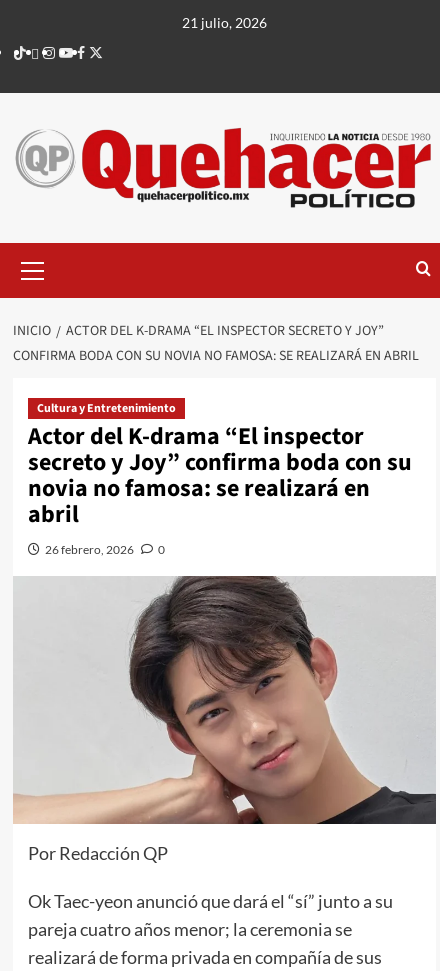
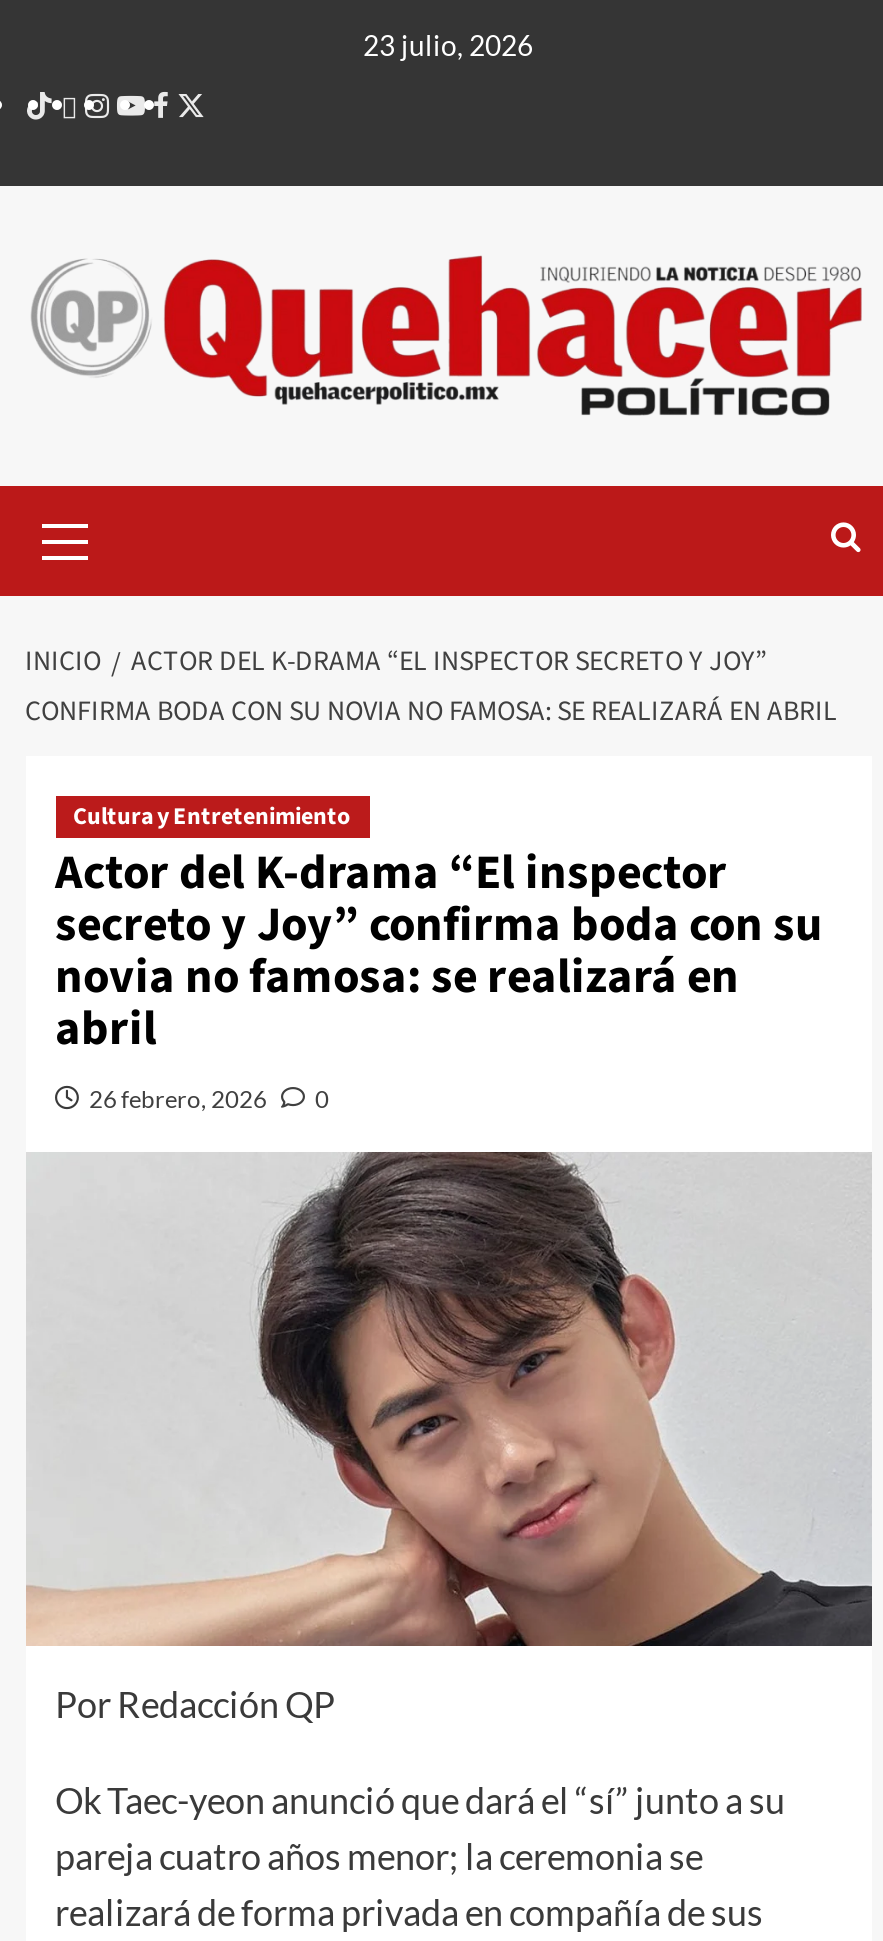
[181,14,266,31] 21 julio, 2026 -> [363,28,533,62] 23 julio, 2026

